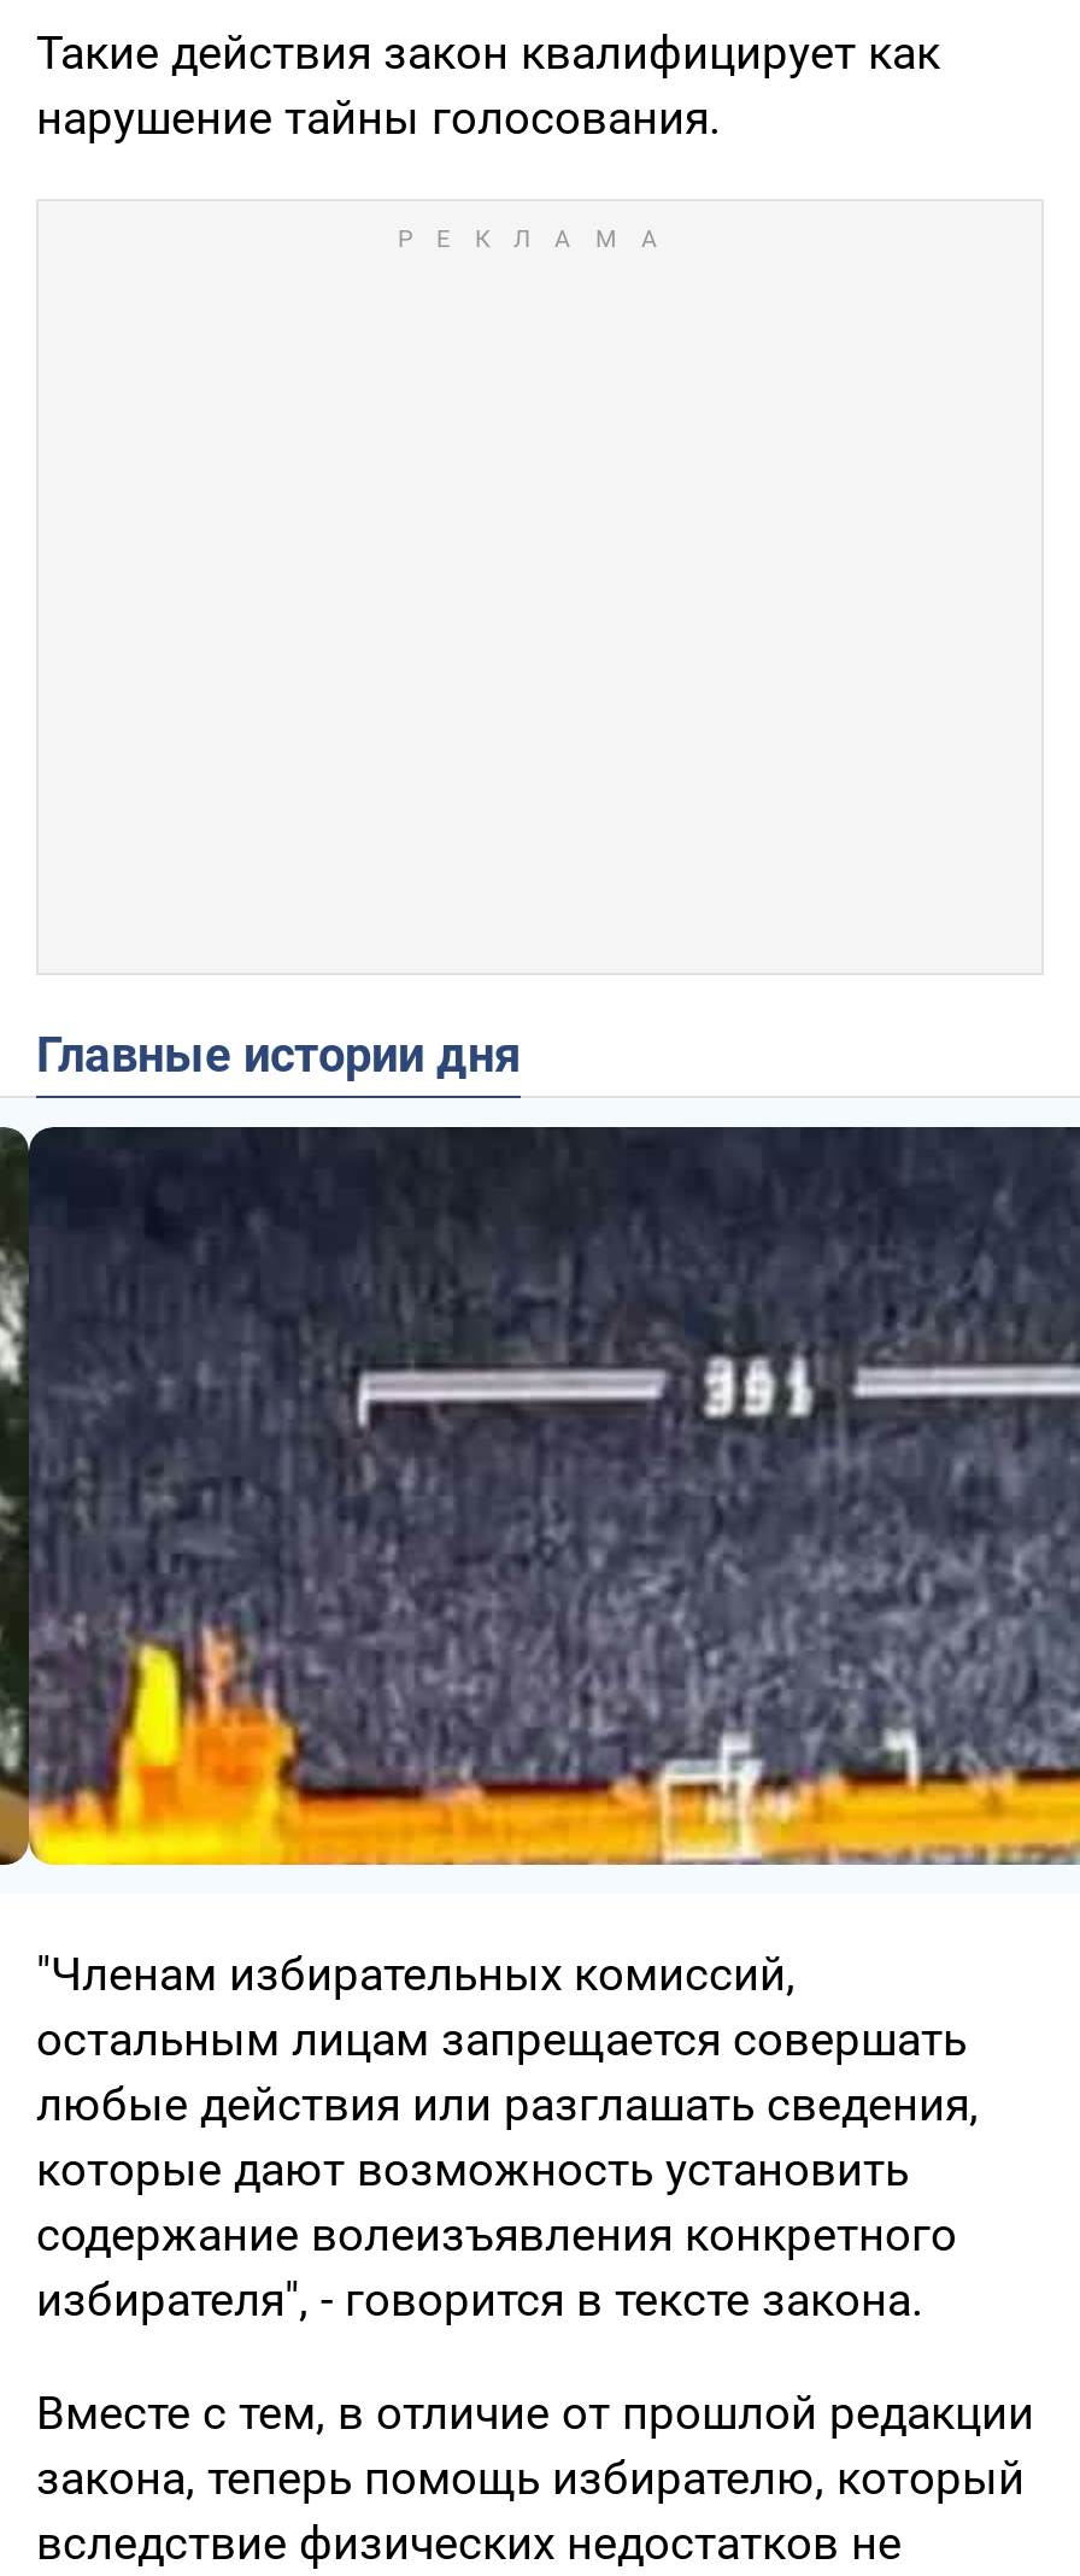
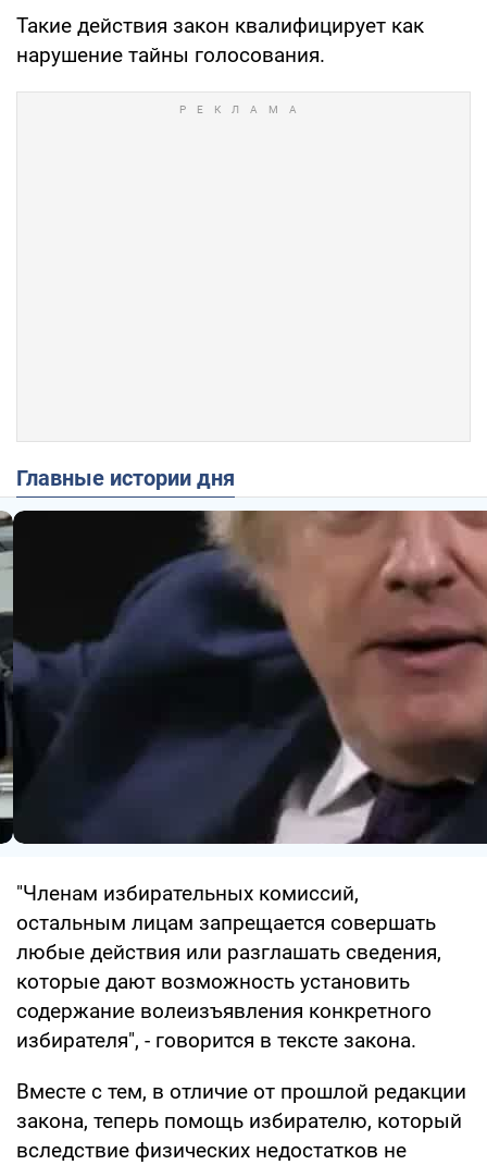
[7,1125,1073,1867] [image] -> [3,510,484,845] [image]

